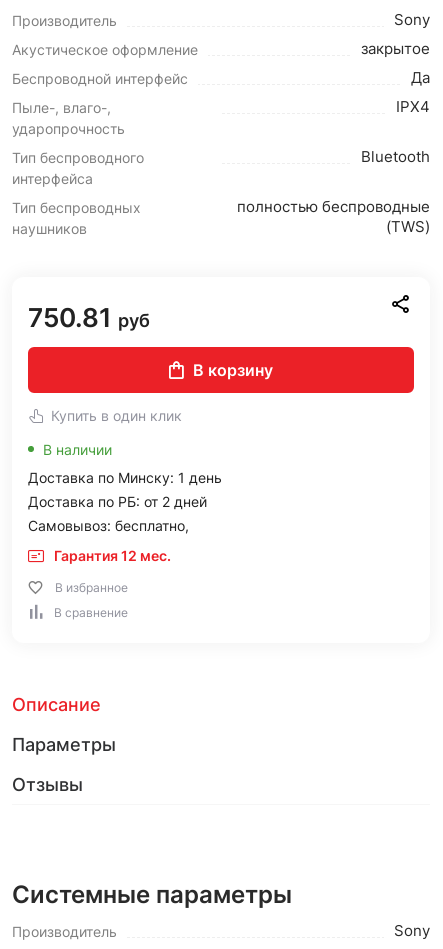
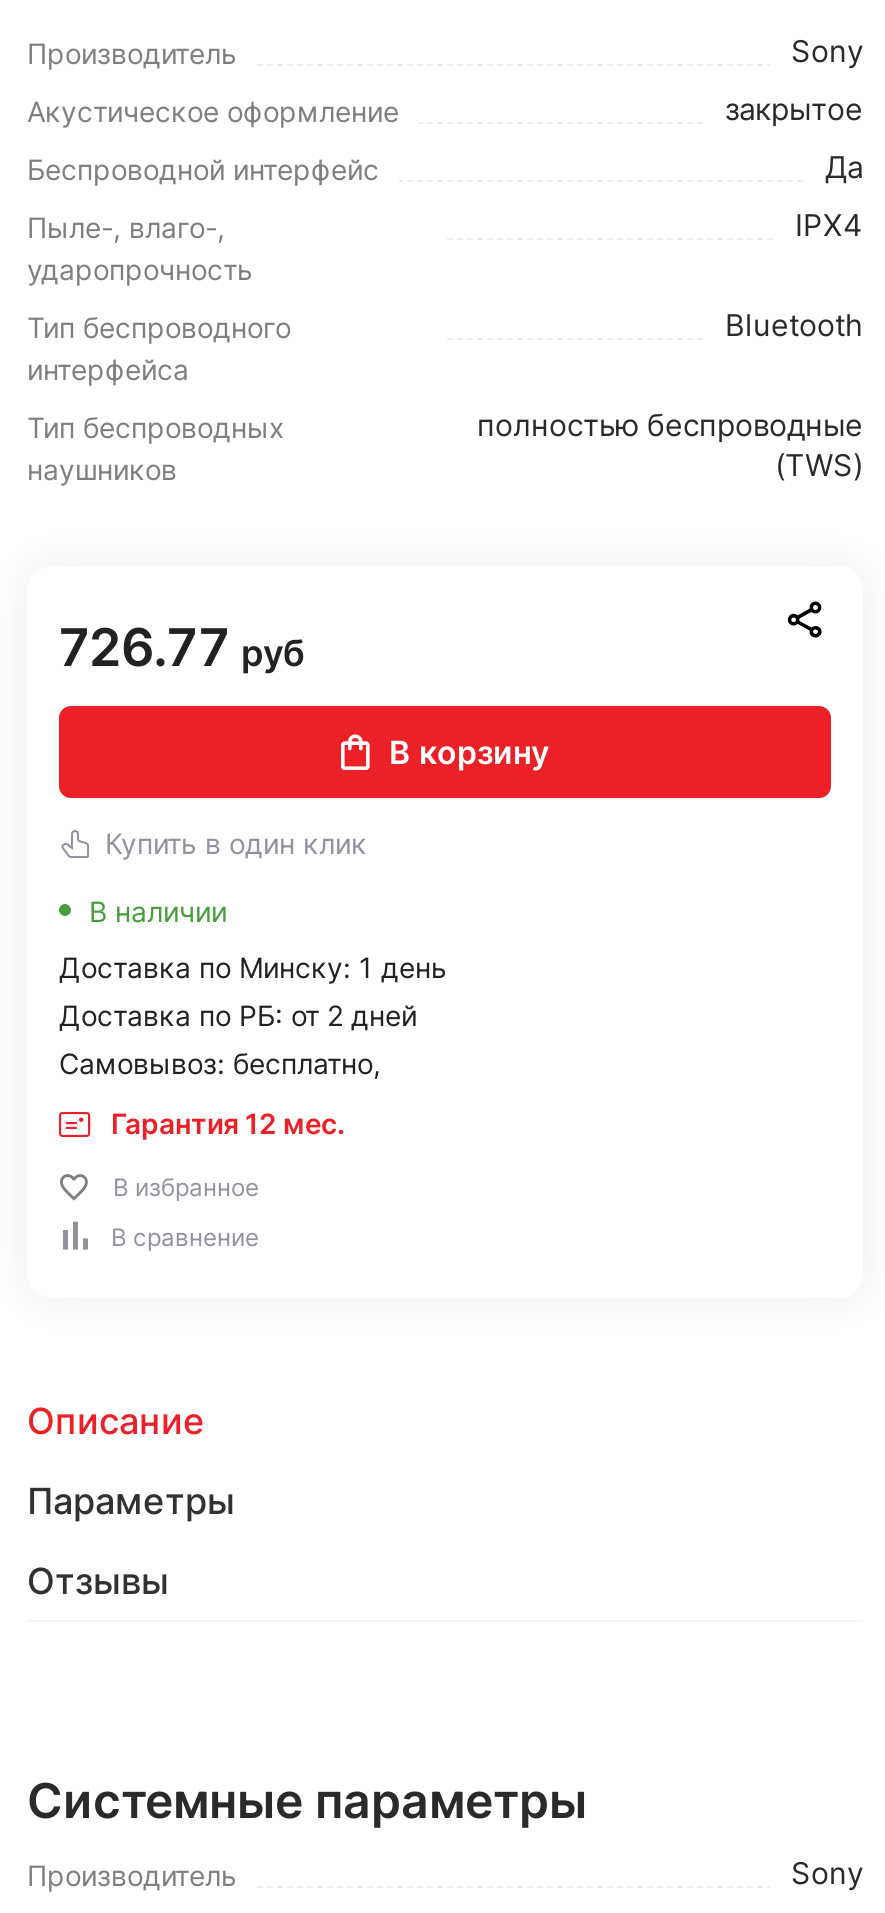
[28,302,150,333] 750.81 руб -> [59,616,305,678] 726.77 руб

